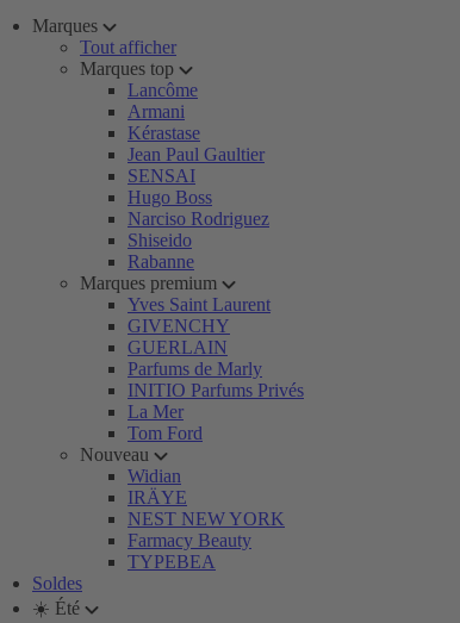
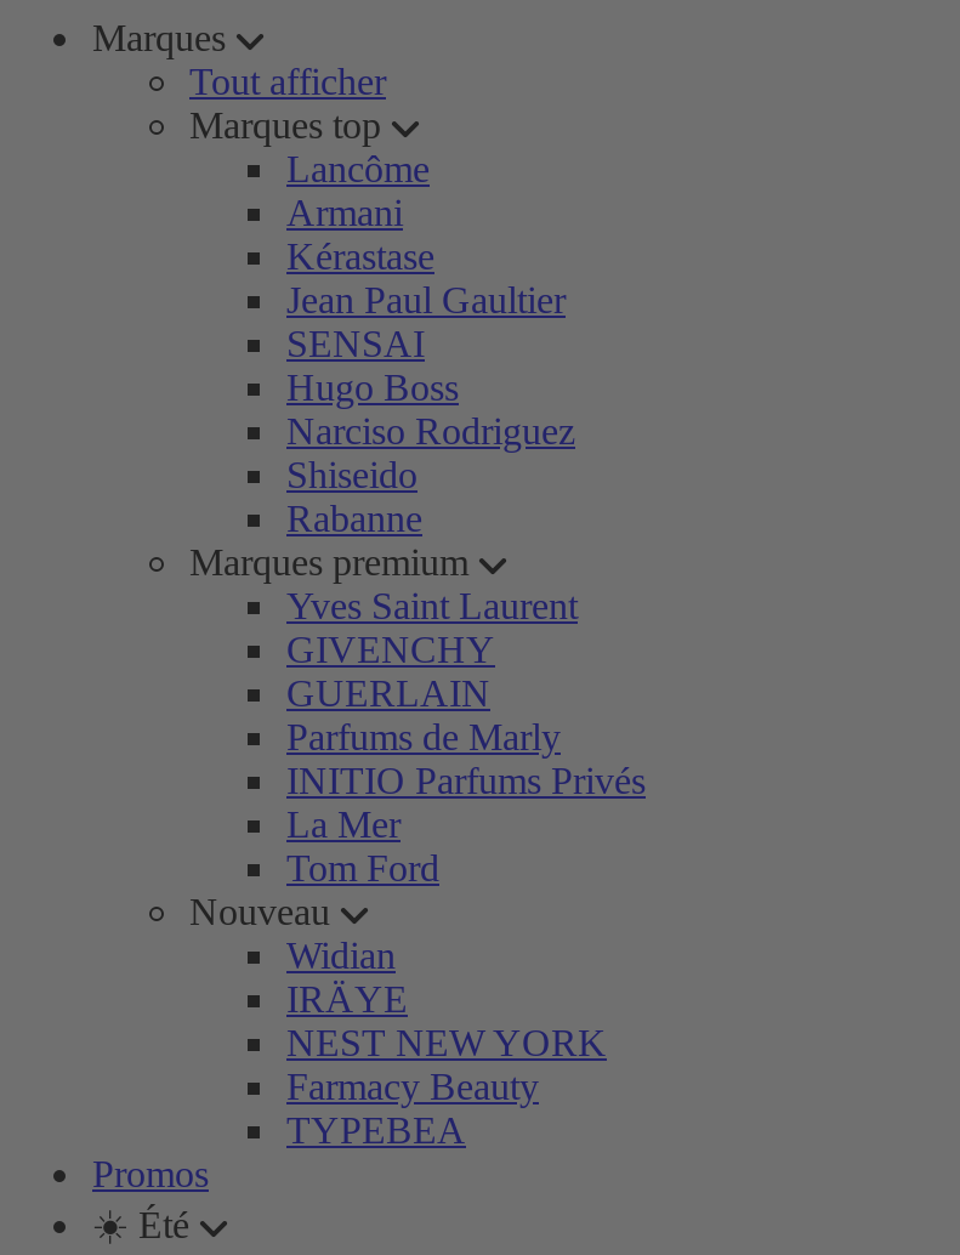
[32,573,82,593] Soldes -> [92,1153,209,1194] Promos

